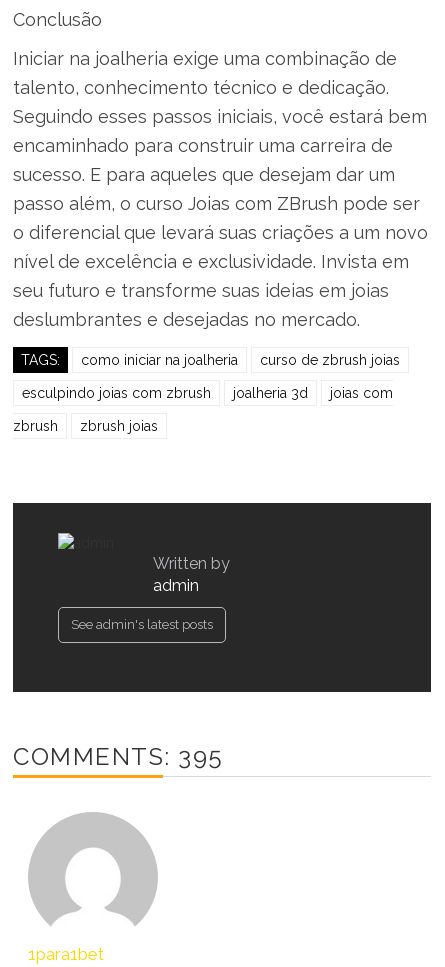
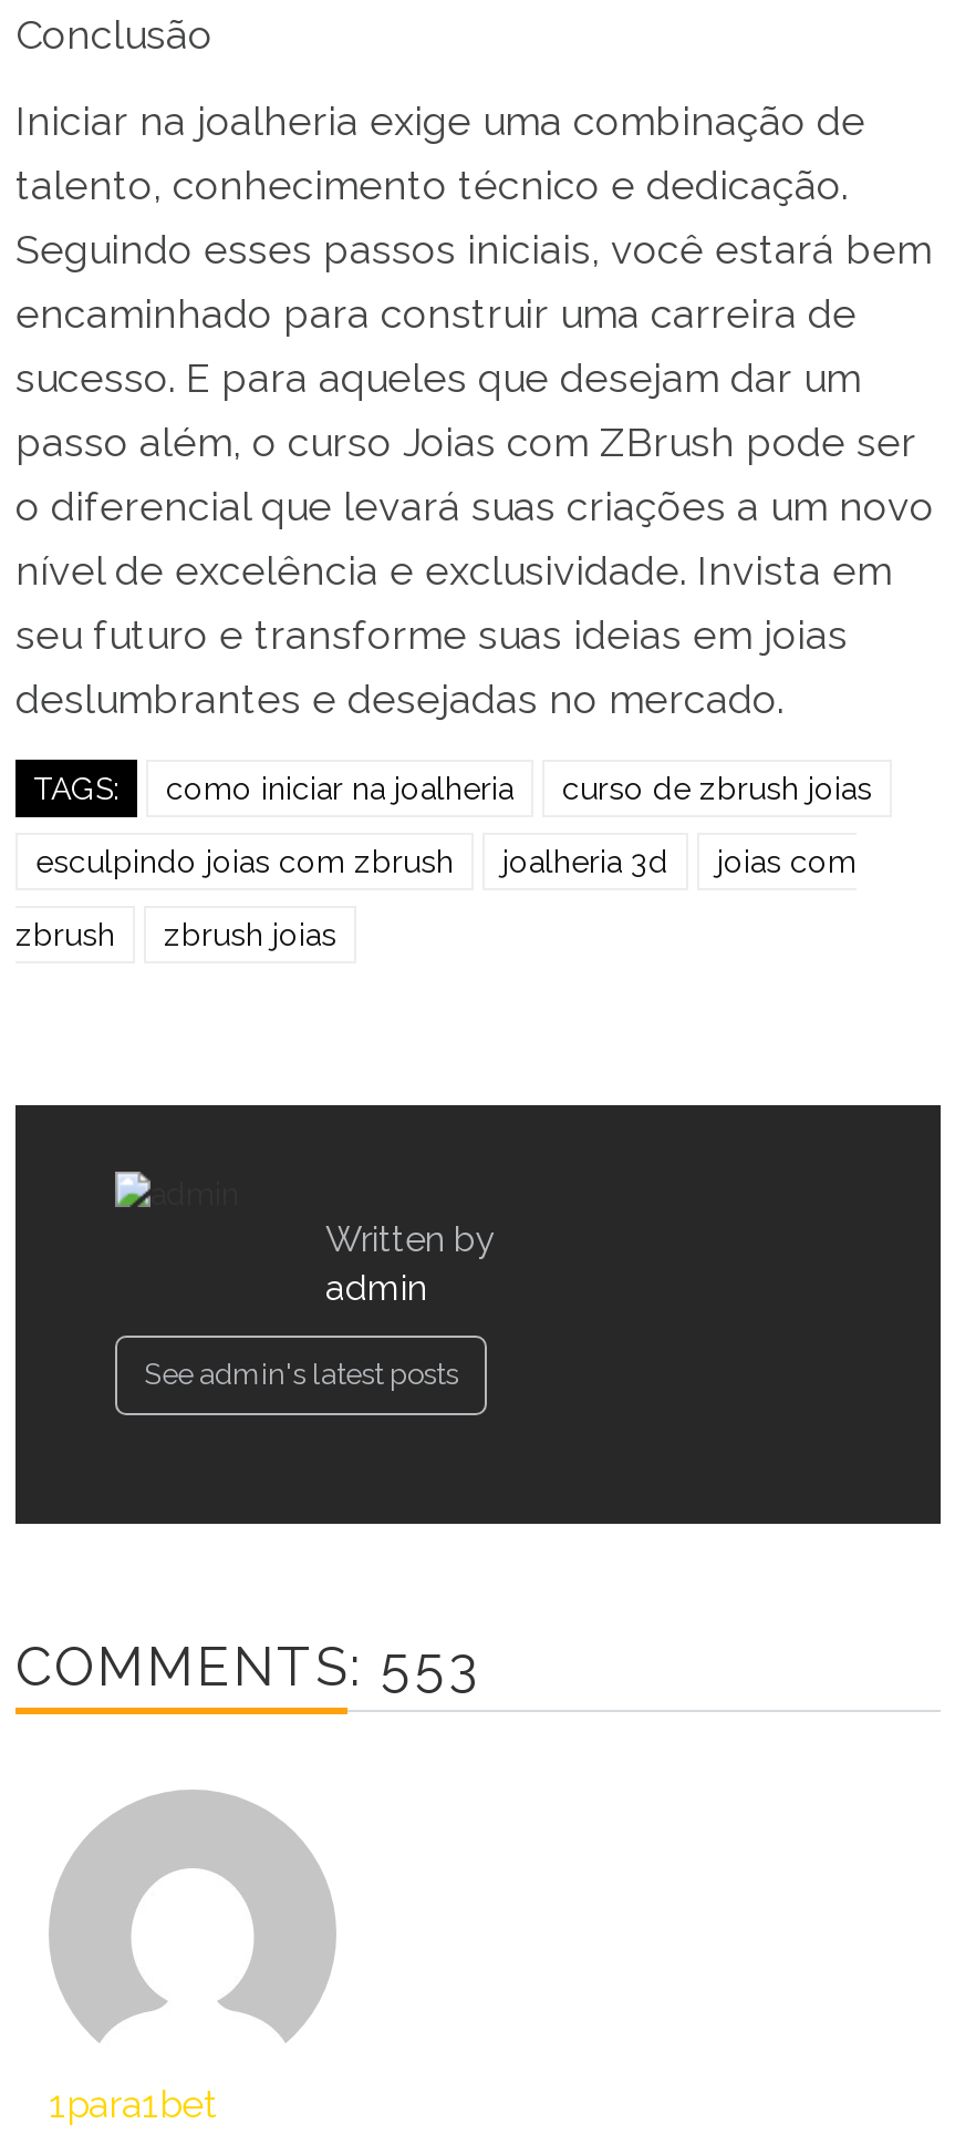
[13,742,223,771] COMMENTS: 395 -> [15,1636,481,1700] COMMENTS: 553

